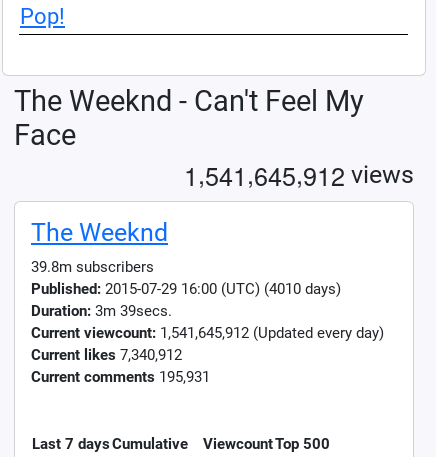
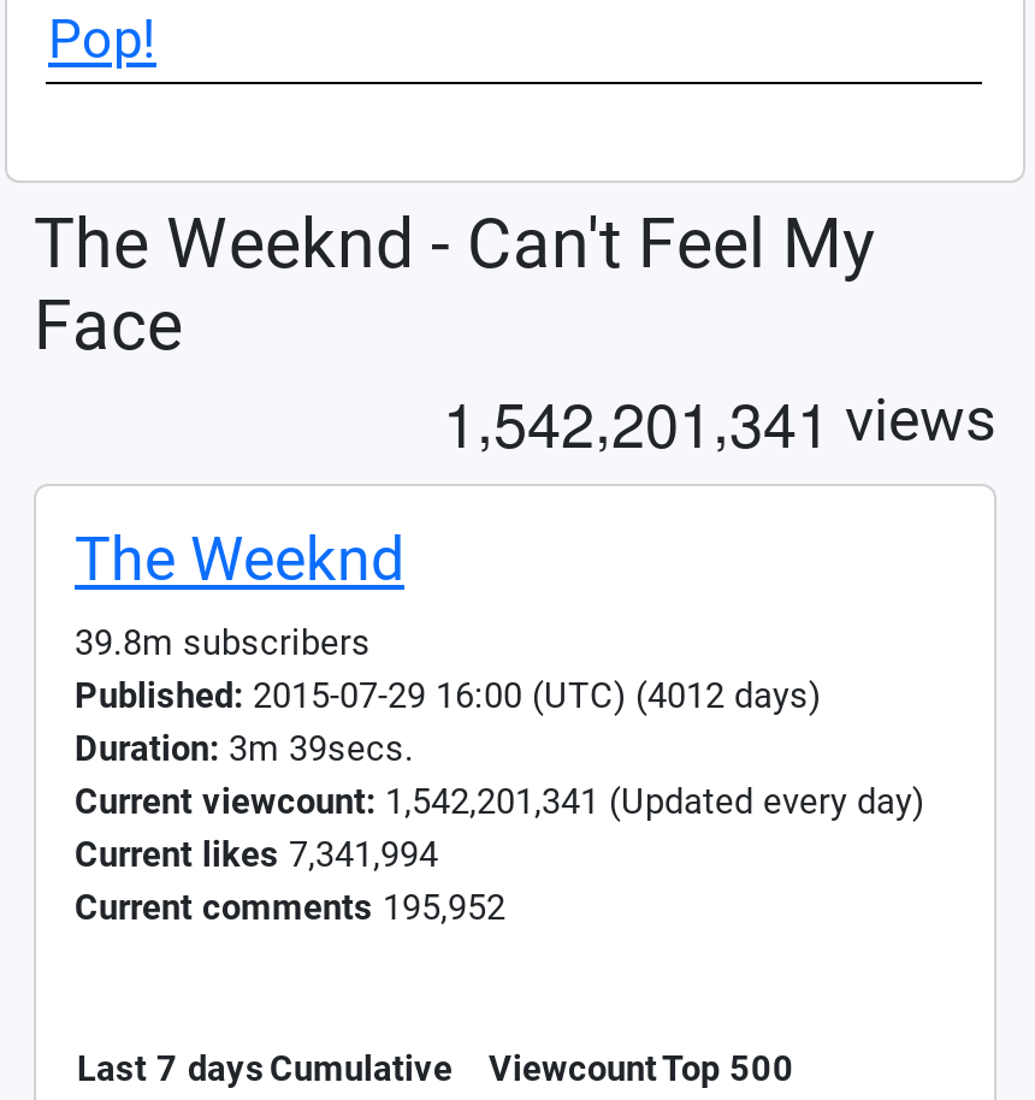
[184,155,414,193] 1, 541,645, 912 views -> [443,373,996,464] 1, 542,201, 341 views
[31,280,341,298] Published: 2015-07-29 16:00 (UTC) (4010 days) -> [75,673,821,717] Published: 2015-07-29 16:00 (UTC) (4012 days)
[31,324,384,342] Current viewcount: 1,541,645,912 (Updated every day) -> [75,779,924,823] Current viewcount: 1,542,201,341 (Updated every day)
[31,346,182,364] Current likes 7,340,912 -> [75,832,438,876] Current likes 7,341,994
[31,368,210,386] Current comments 195,931 -> [75,885,505,929] Current comments 195,952

